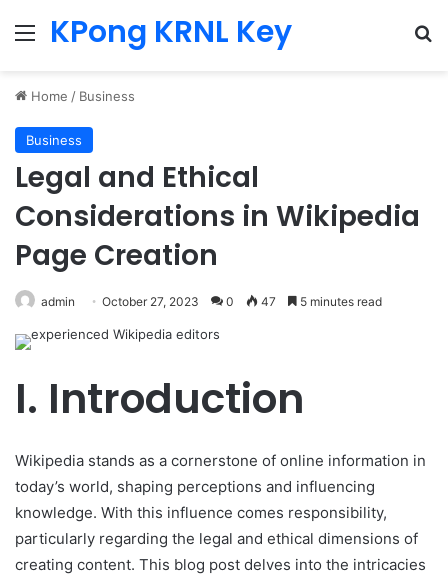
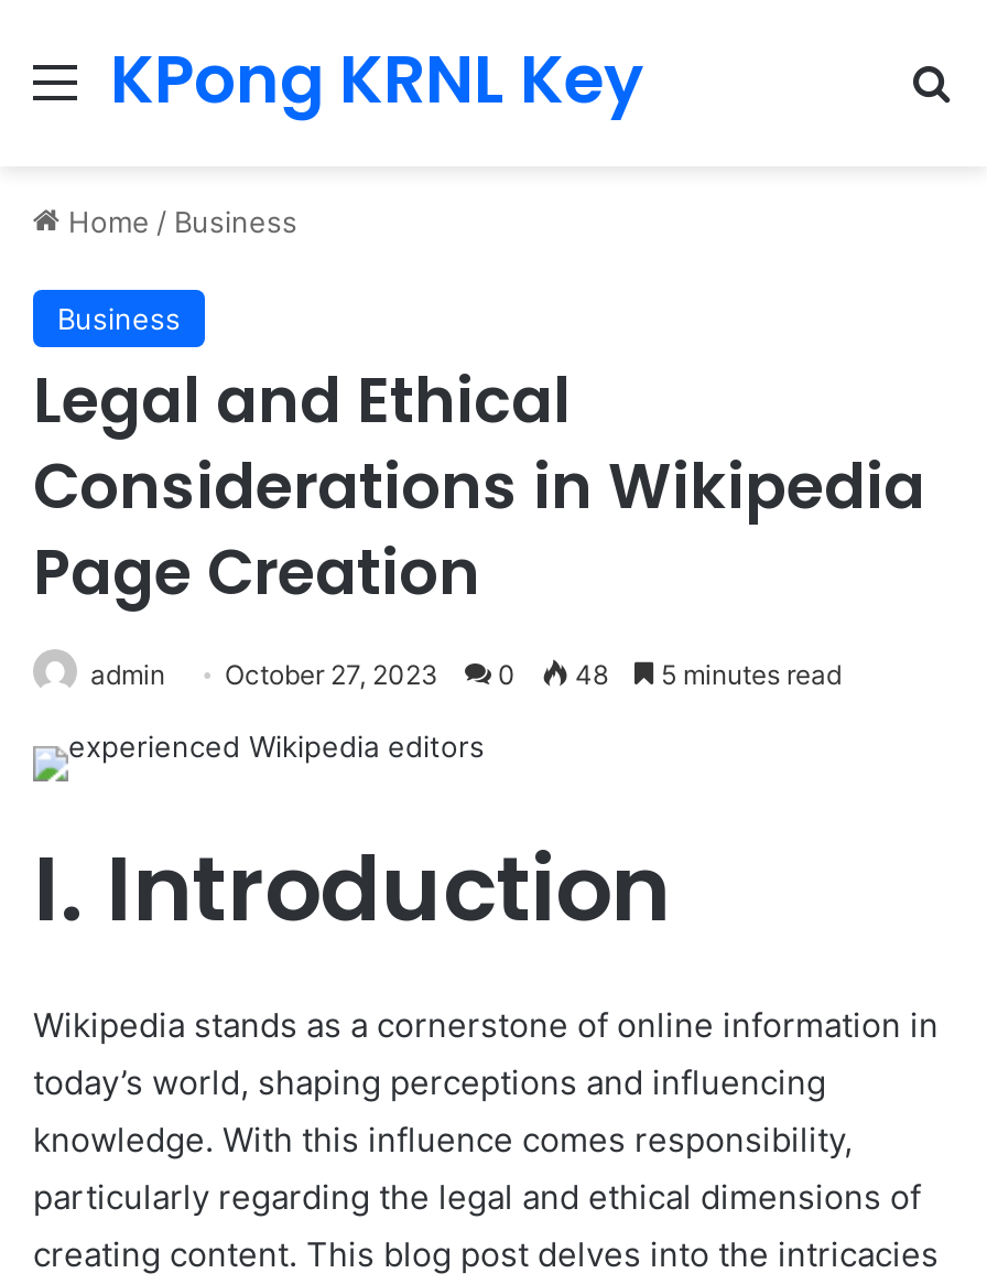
[41,294,382,309] admin October 27, 2023 0 47 5 minutes read -> [90,658,842,691] admin October 27, 2023 0 48 5 minutes read

